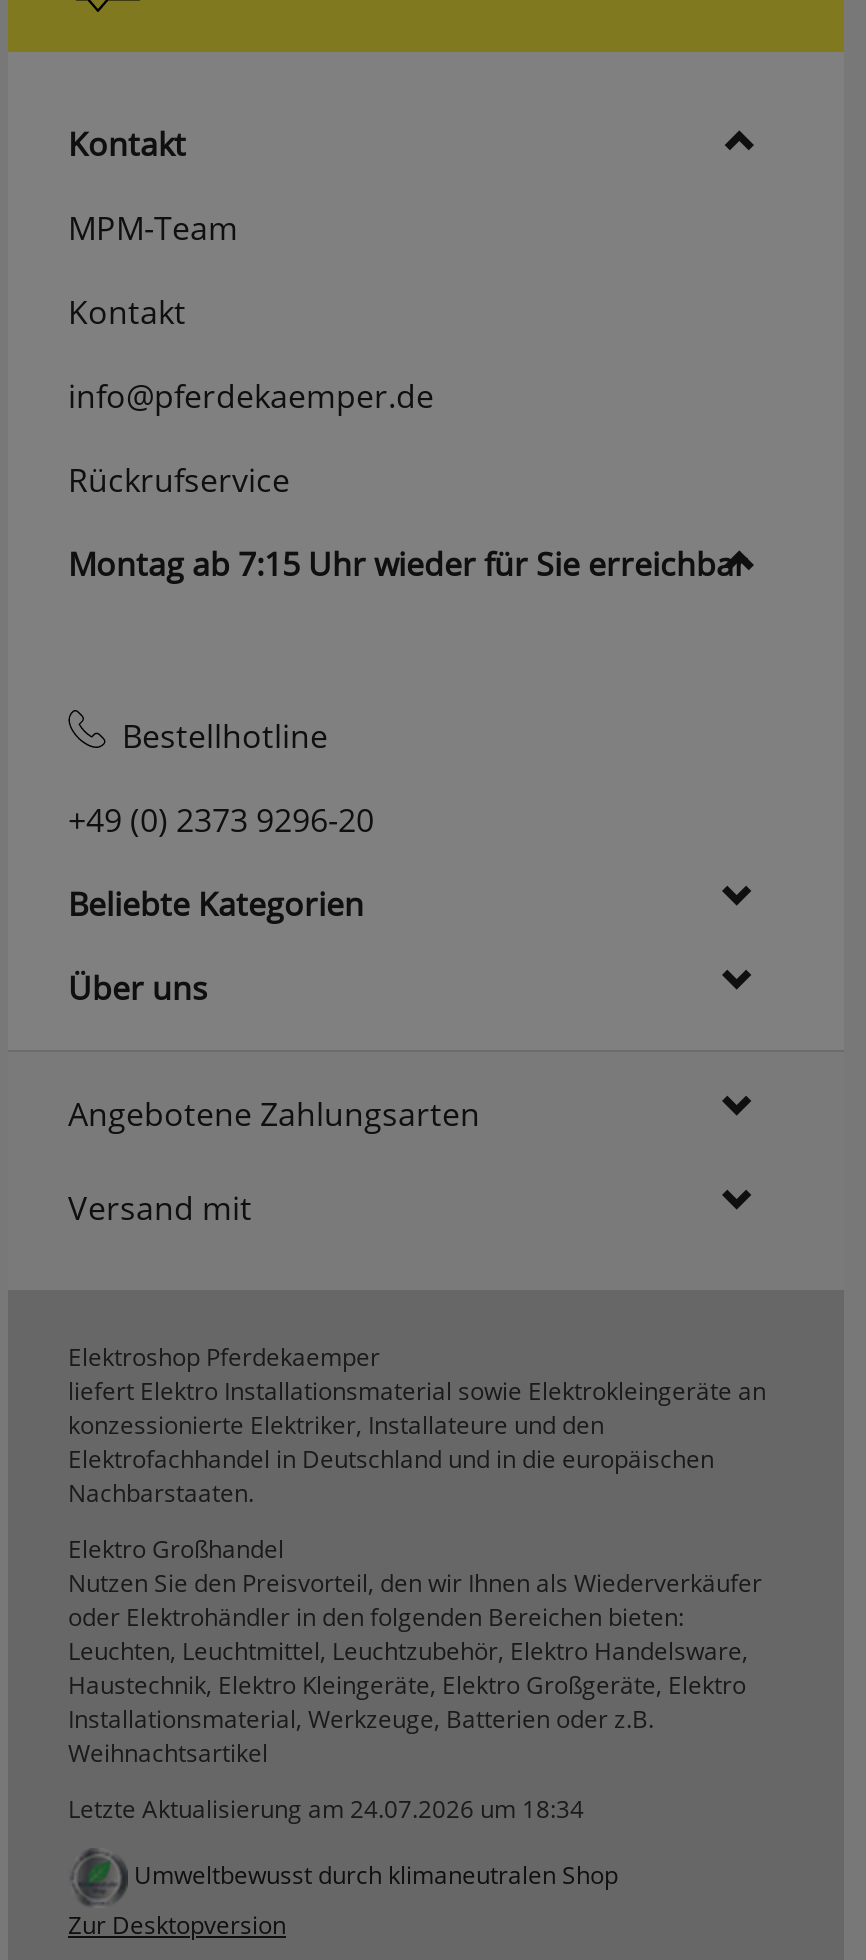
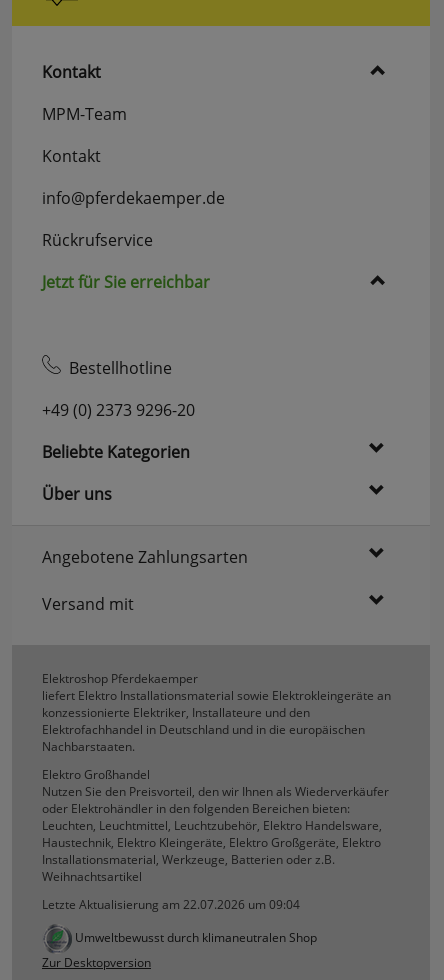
[68,543,748,587] Montag ab 7:15 Uhr wieder für Sie erreichbar -> [42,271,210,293] Jetzt für Sie erreichbar
[68,1793,584,1827] Letzte Aktualisierung am 24.07.2026 um 18:34 -> [42,896,300,913] Letzte Aktualisierung am 22.07.2026 um 09:04

